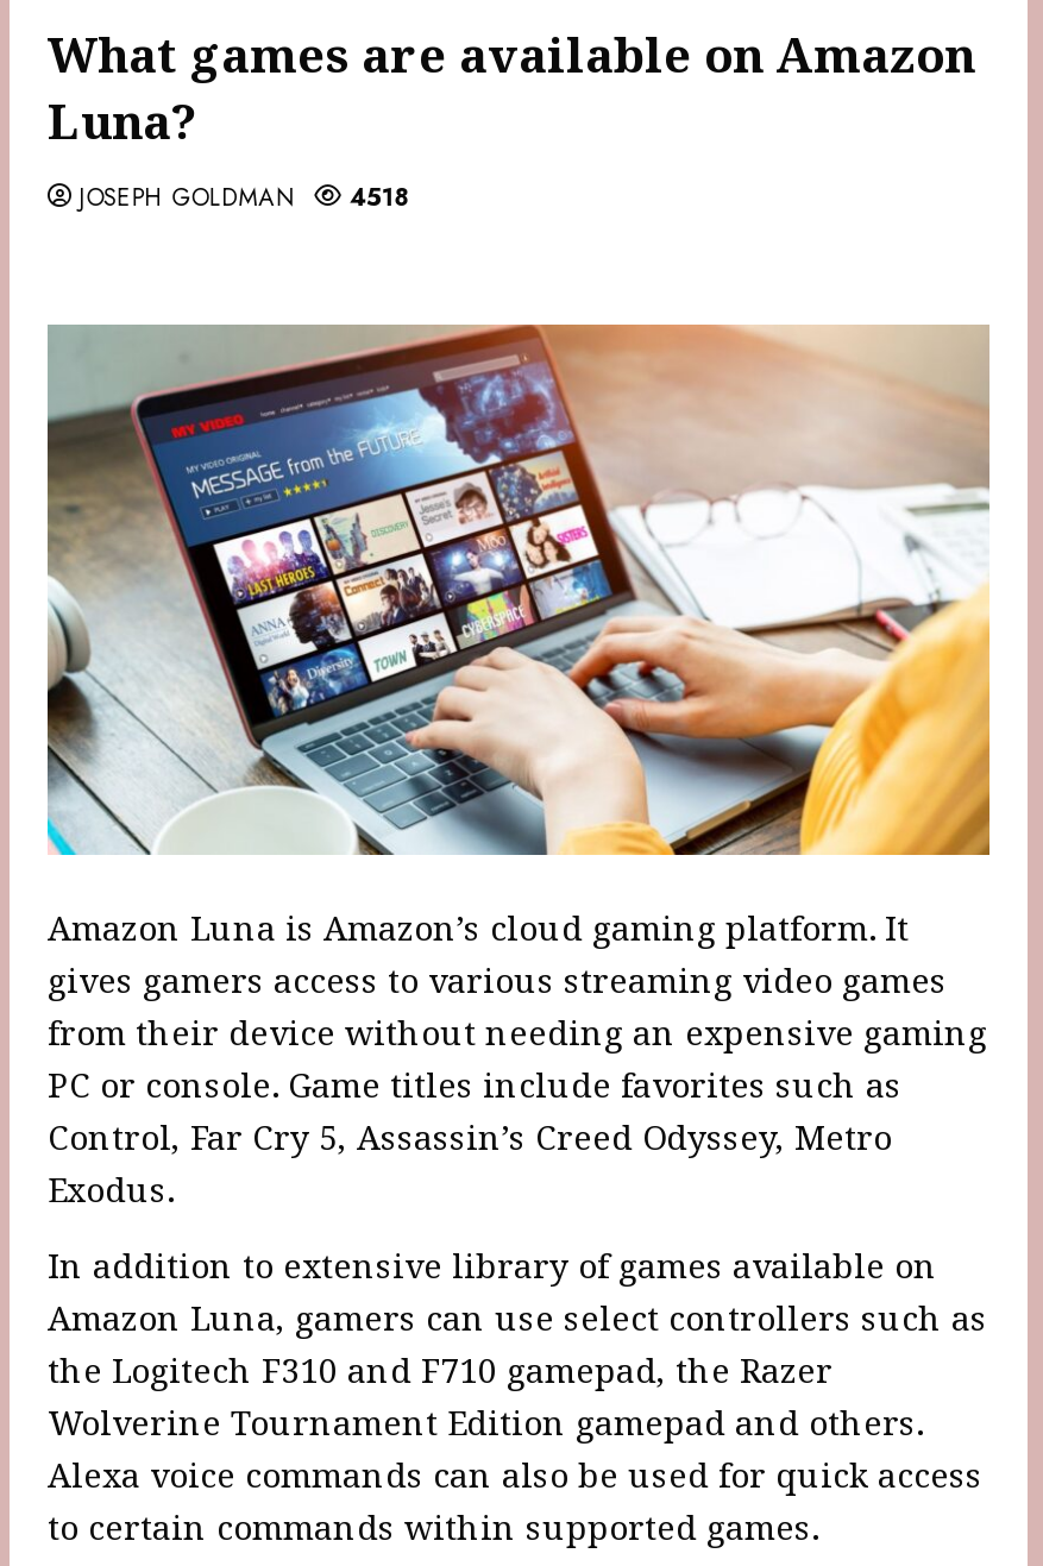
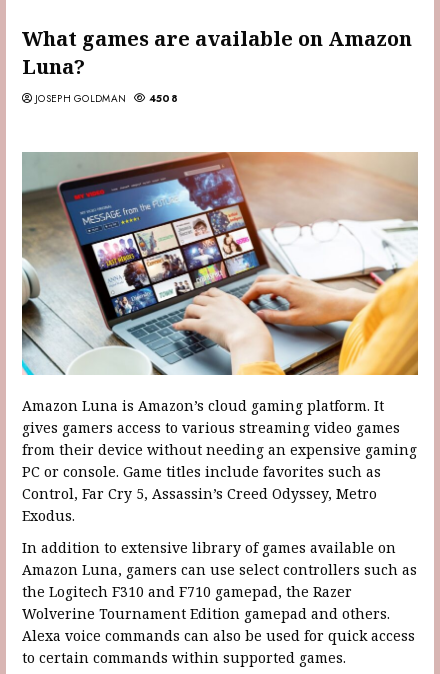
[78,180,411,215] JOSEPH GOLDMAN 4518 -> [35,91,178,106] JOSEPH GOLDMAN 4508

